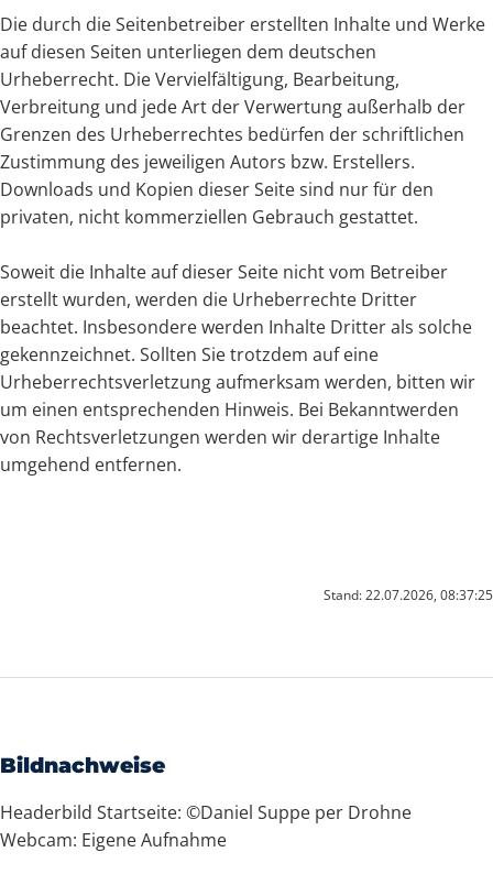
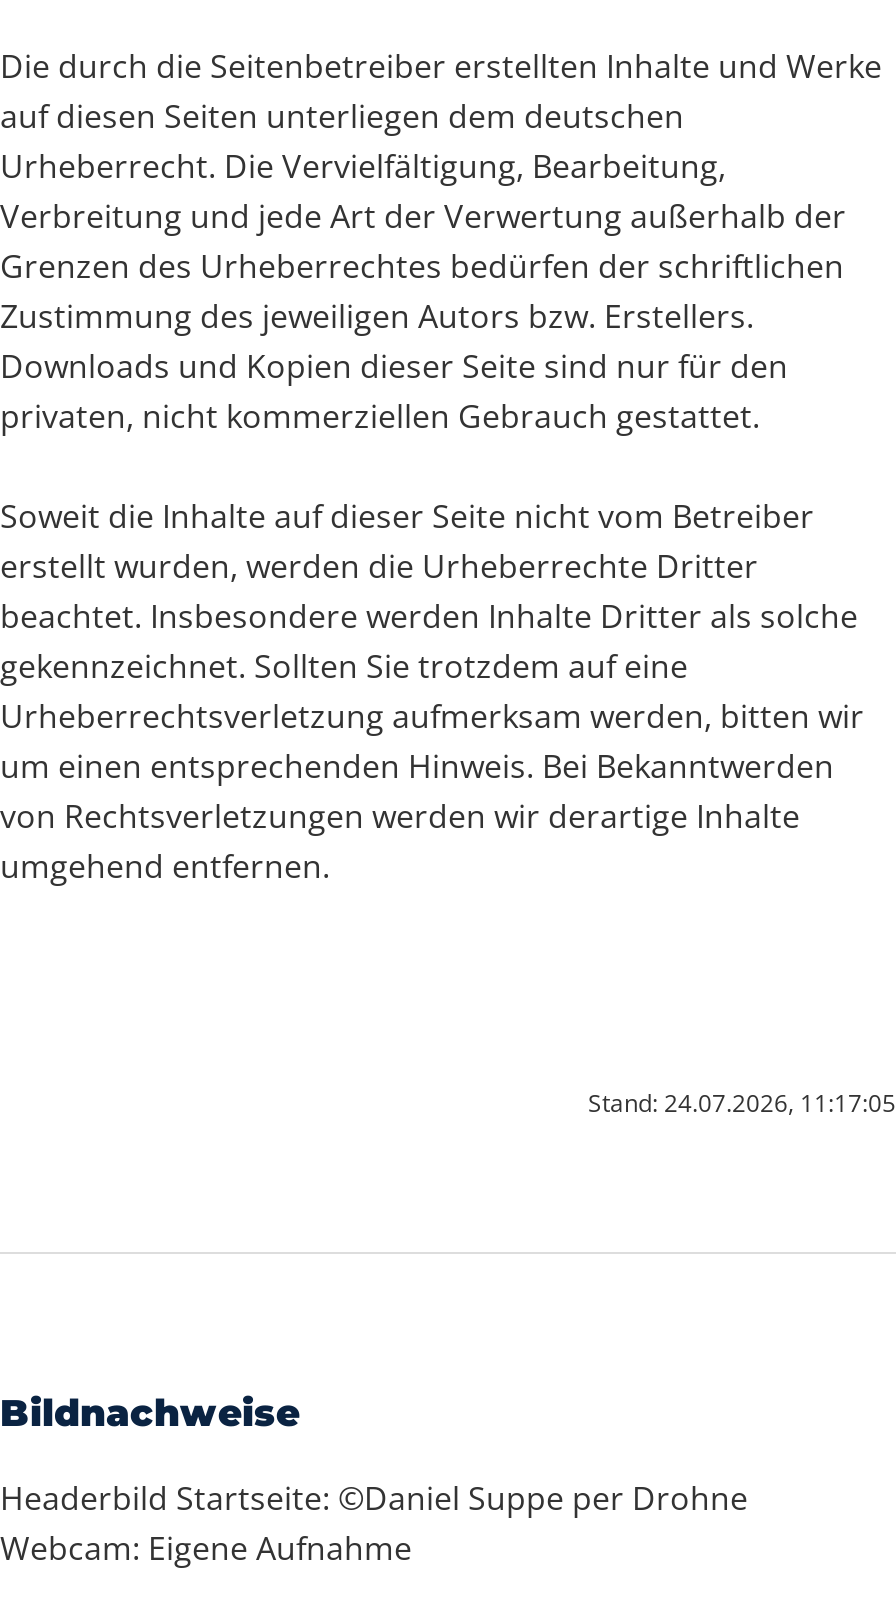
[324,586,493,604] Stand: 22.07.2026, 08:37:25 -> [588,1086,896,1120] Stand: 24.07.2026, 11:17:05

